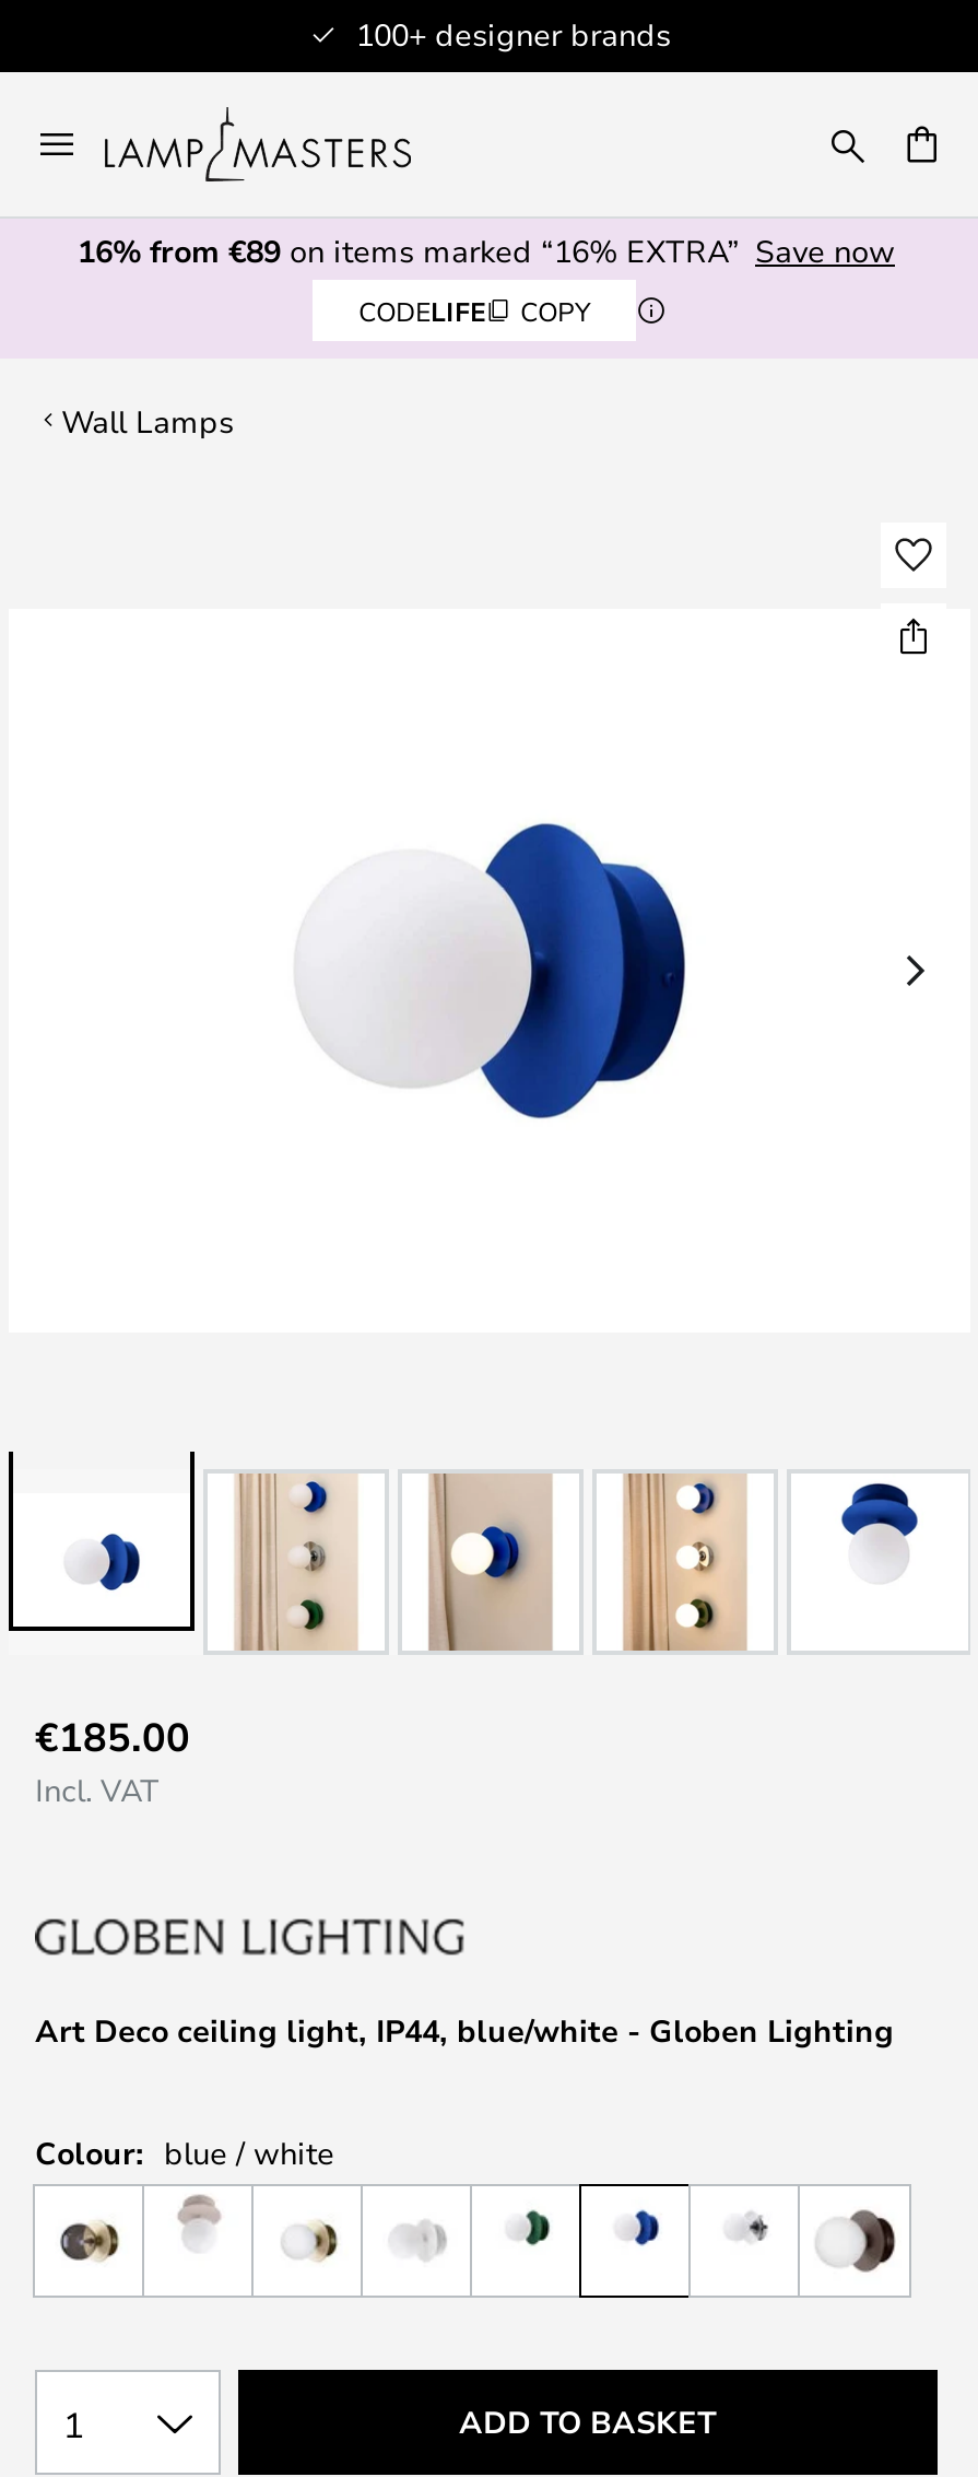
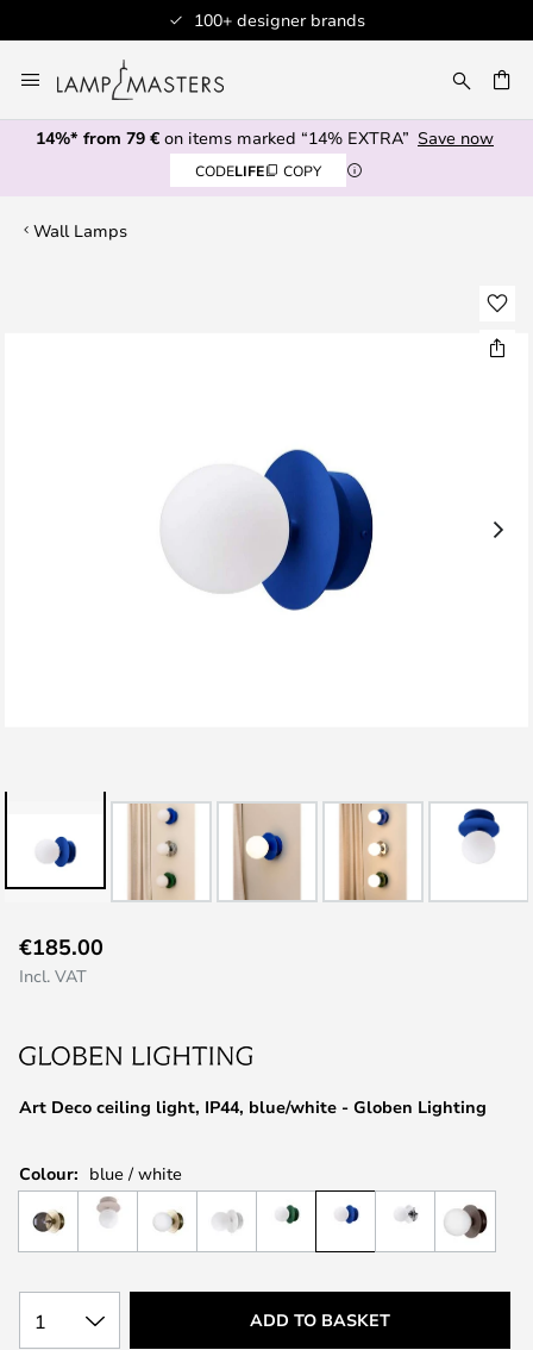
[78,230,895,271] 16% from €89 on items marked “16% EXTRA” Save now -> [36,126,494,149] 14%* from 79 €on items marked “14% EXTRA” Save now

